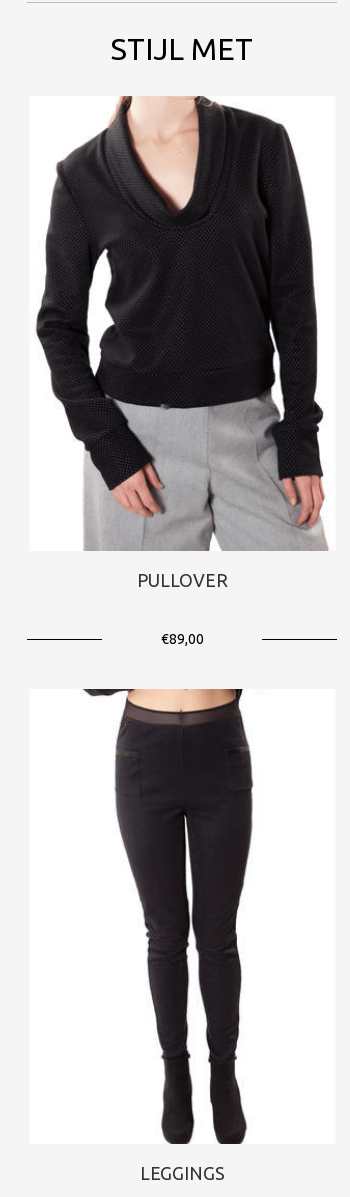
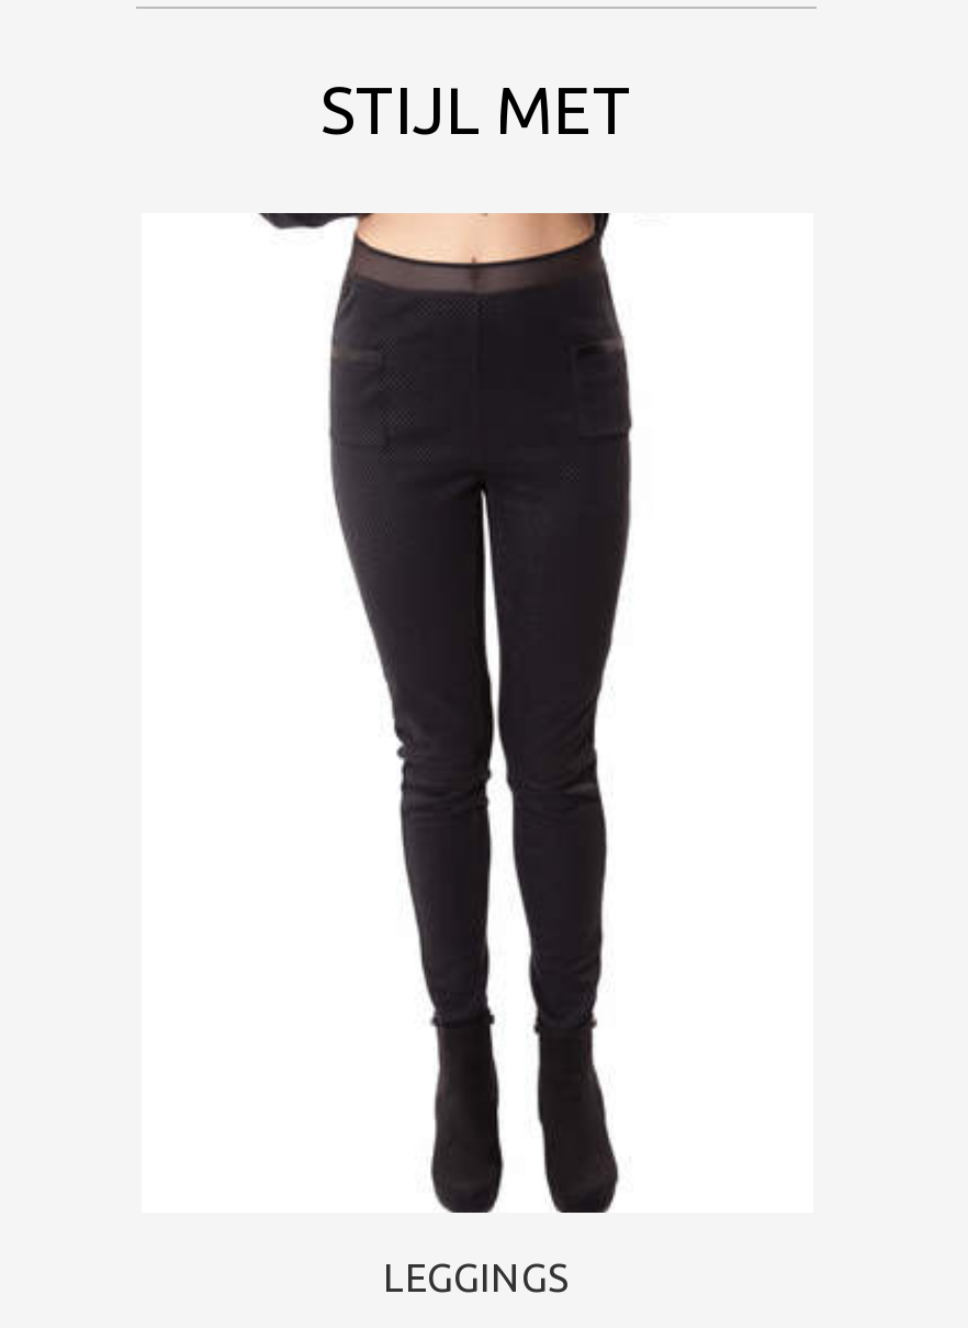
[35,95,329,647] [image] | PULLOVER | €89,00 -> none

